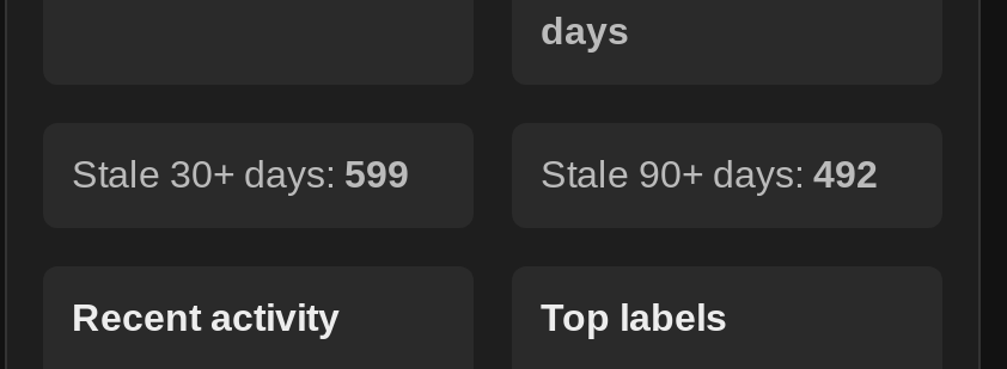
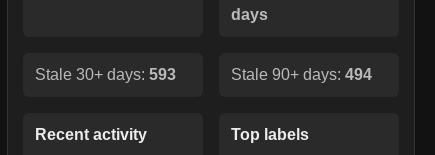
[72,154,409,194] Stale 30+ days: 599 -> [35,66,176,83] Stale 30+ days: 593
[541,154,878,194] Stale 90+ days: 492 -> [231,66,372,83] Stale 90+ days: 494

